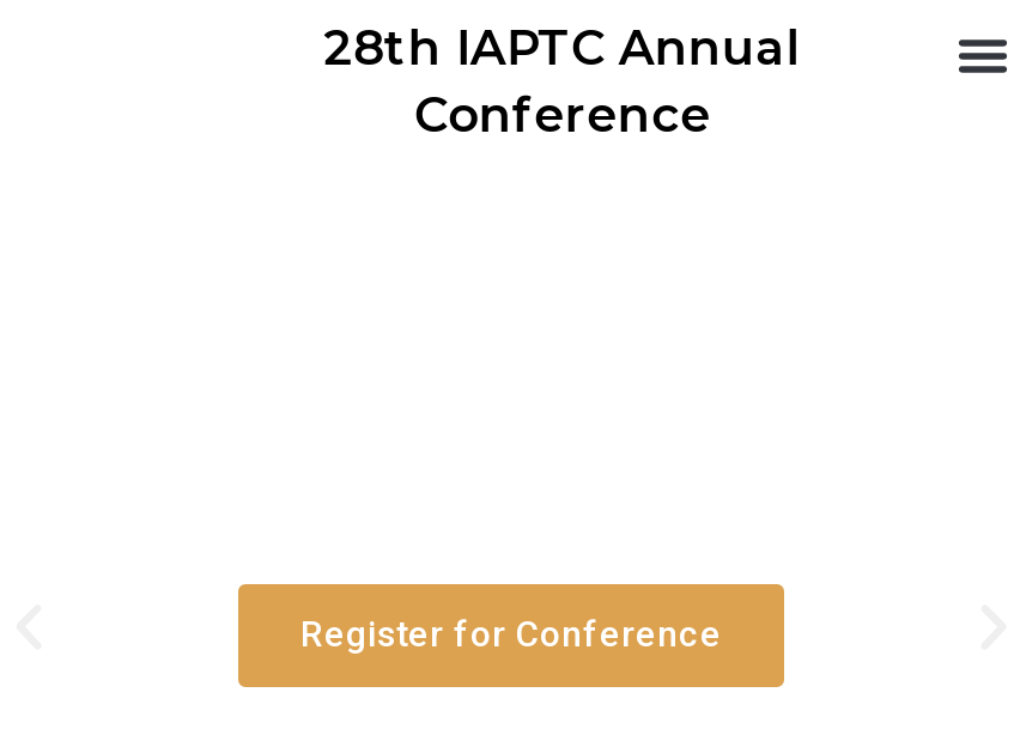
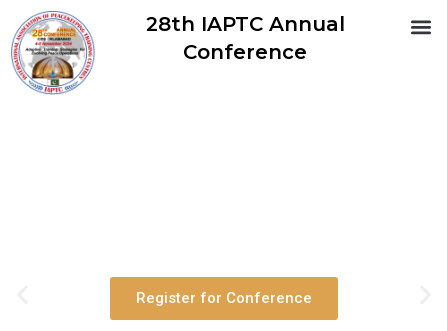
none -> [10,10,96,95] [image]

